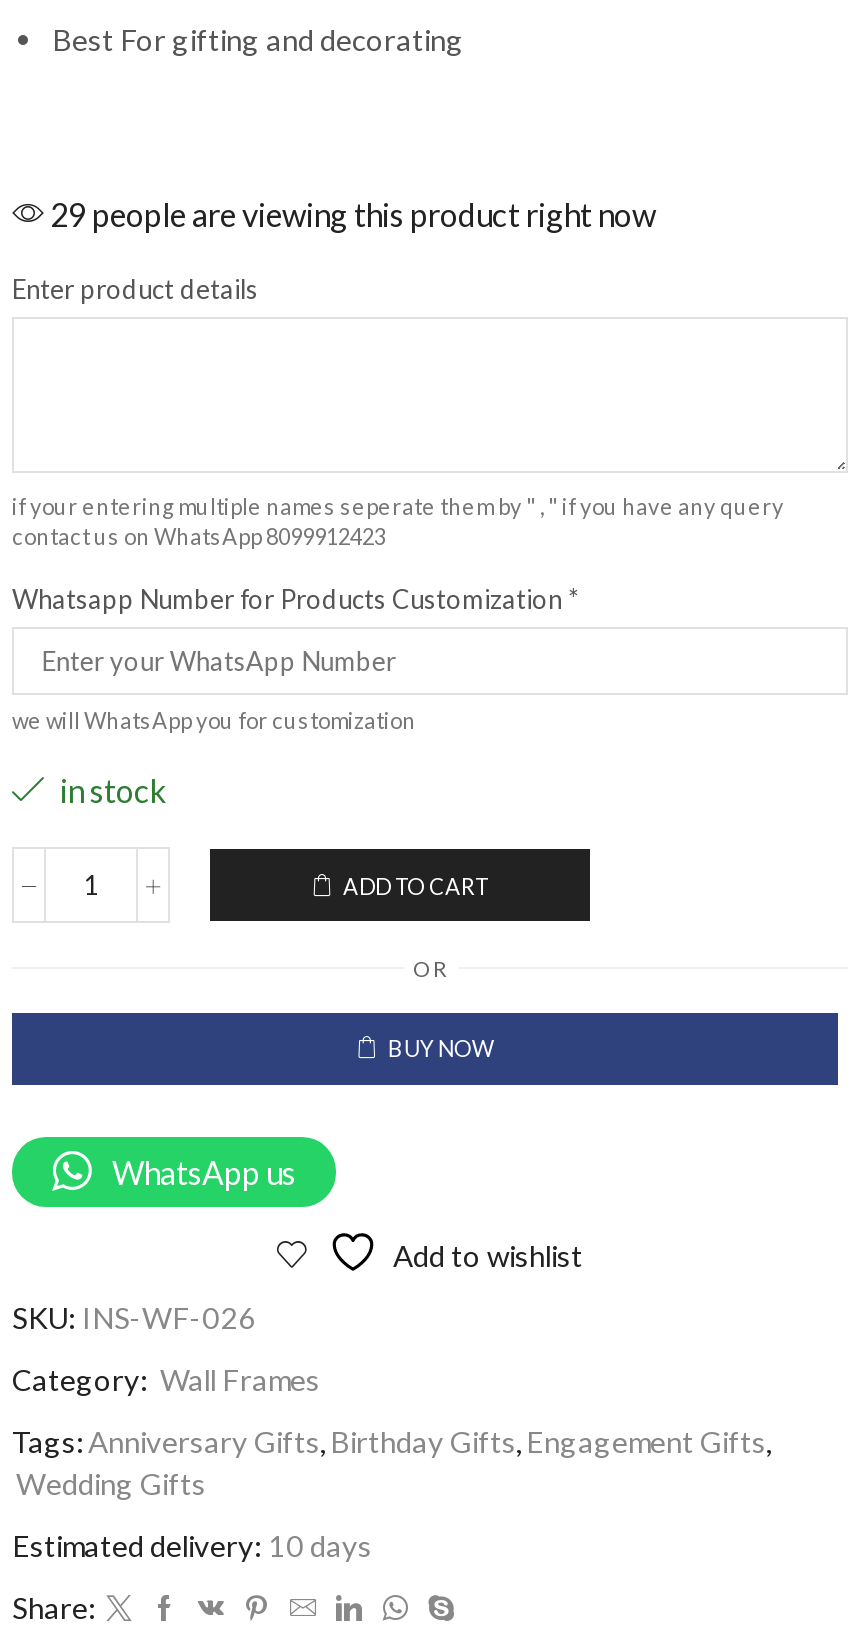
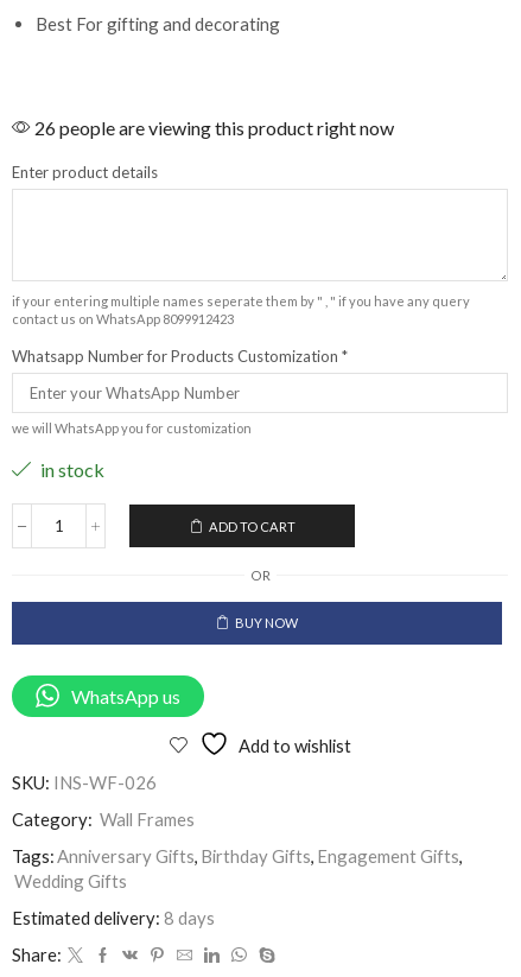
[44,195,656,233] 29 people are viewing this product right now -> [31,116,394,139] 26 people are viewing this product right now
[12,1526,372,1562] Estimated delivery: 10 days -> [12,907,215,928] Estimated delivery: 8 days

